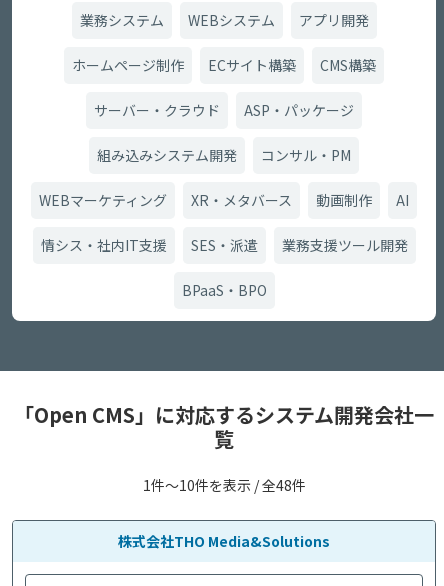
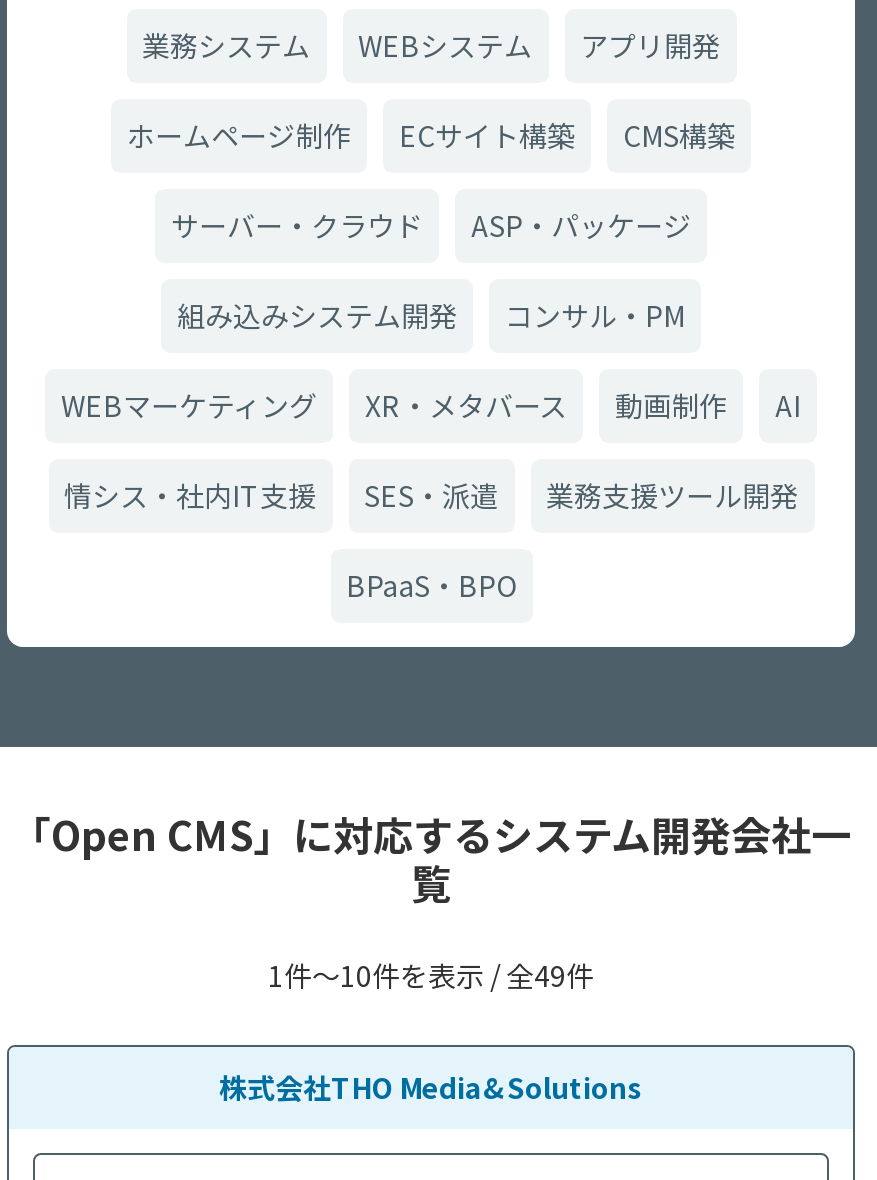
[142,475,305,495] 1件〜10件を表示 / 全48件 -> [268,955,594,995] 1件〜10件を表示 / 全49件

